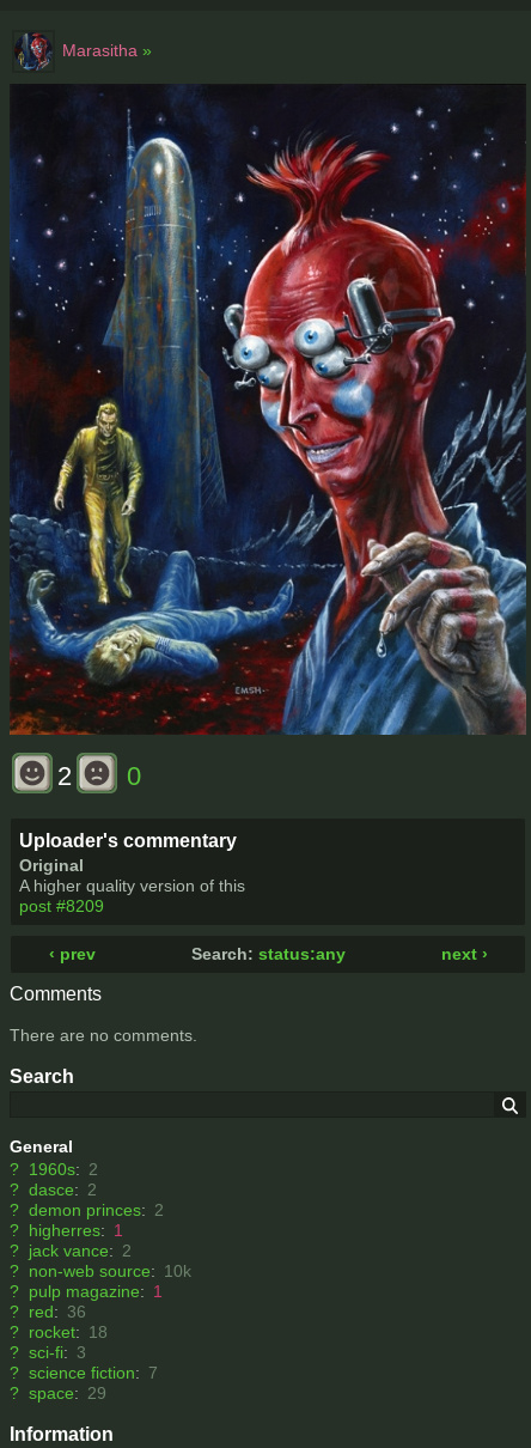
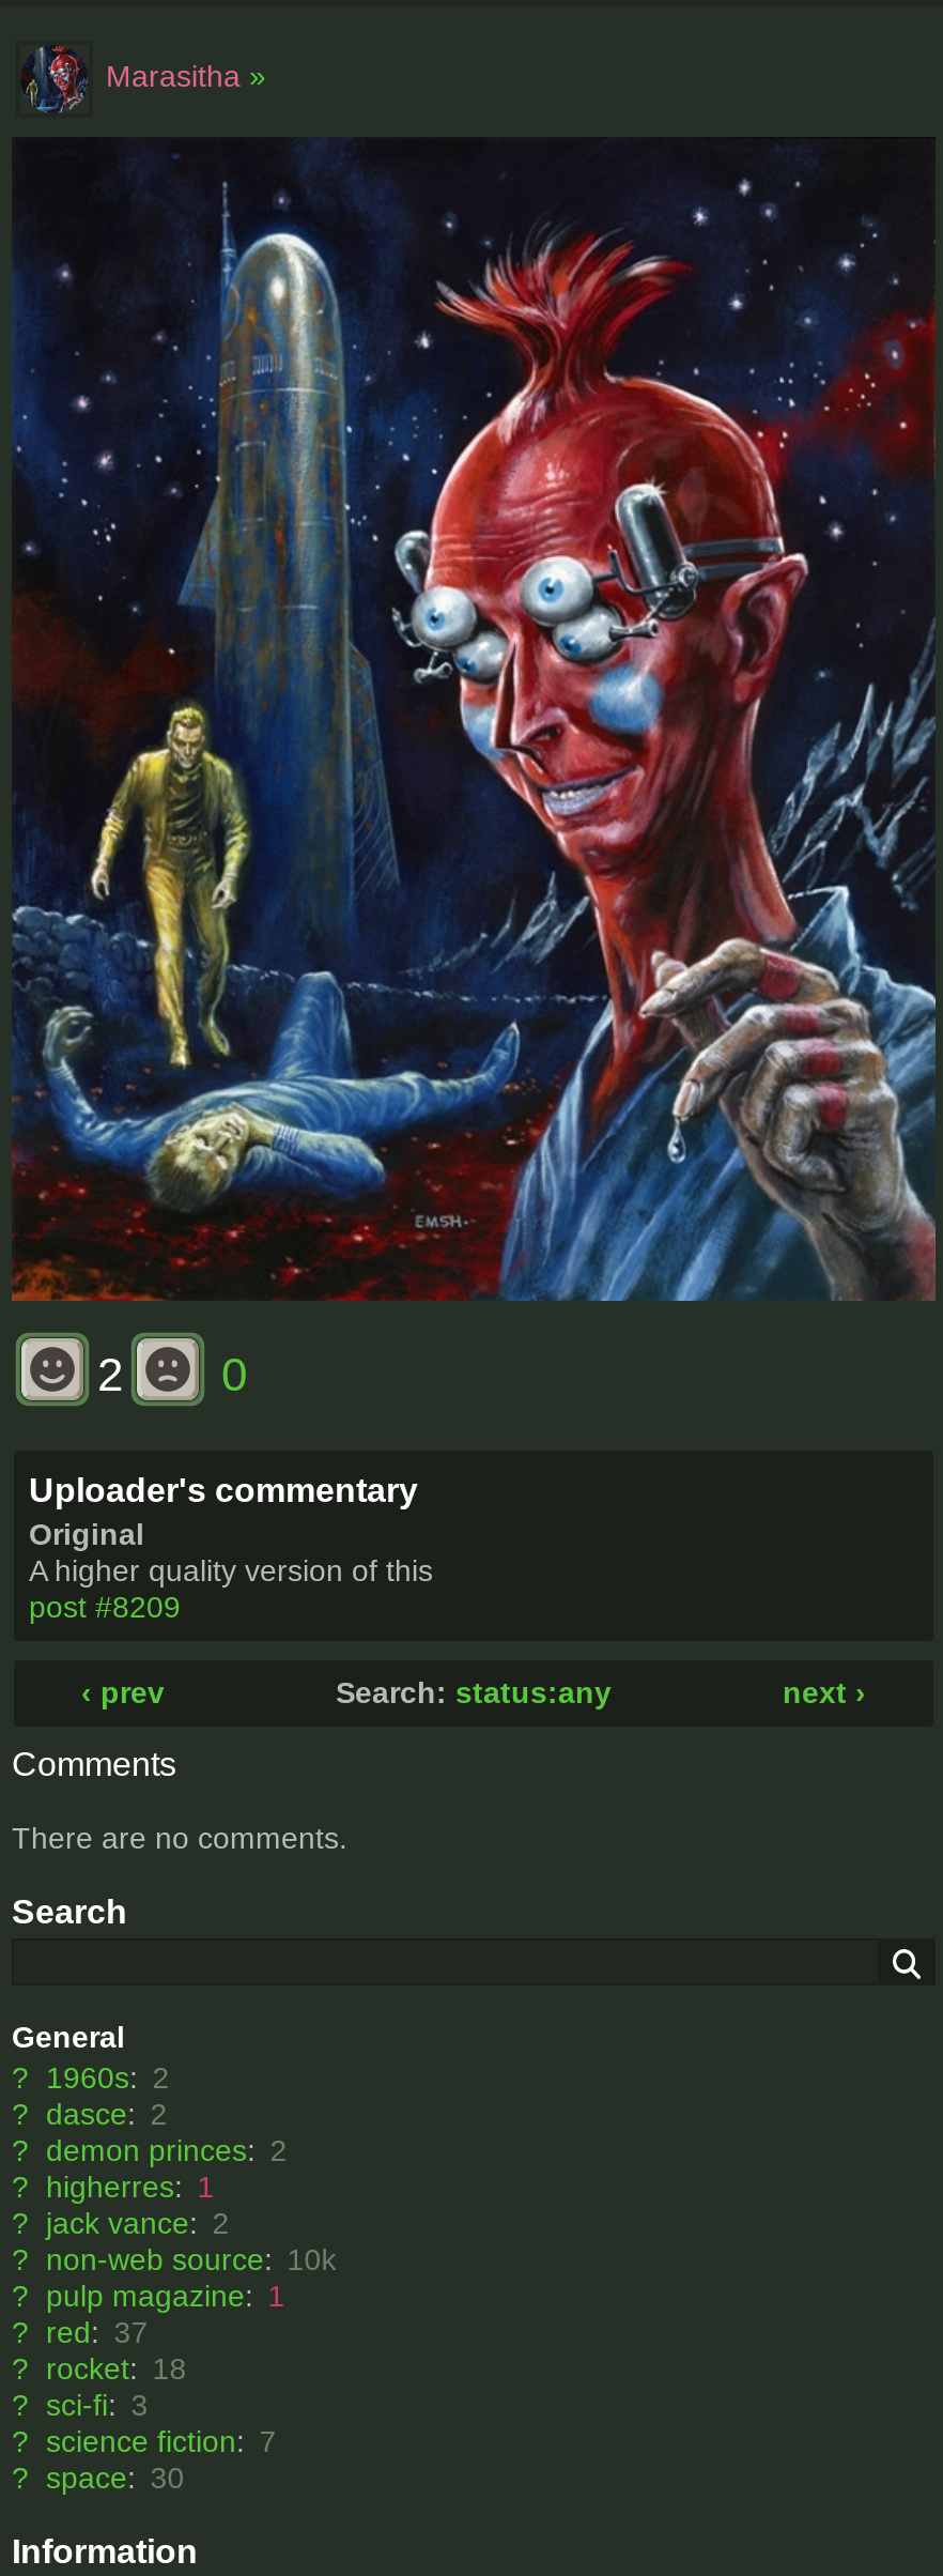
[10,1302,86,1321] ? red: 36 -> [12,2314,148,2348] ? red: 37
[10,1383,106,1402] ? space: 29 -> [12,2460,185,2494] ? space: 30

